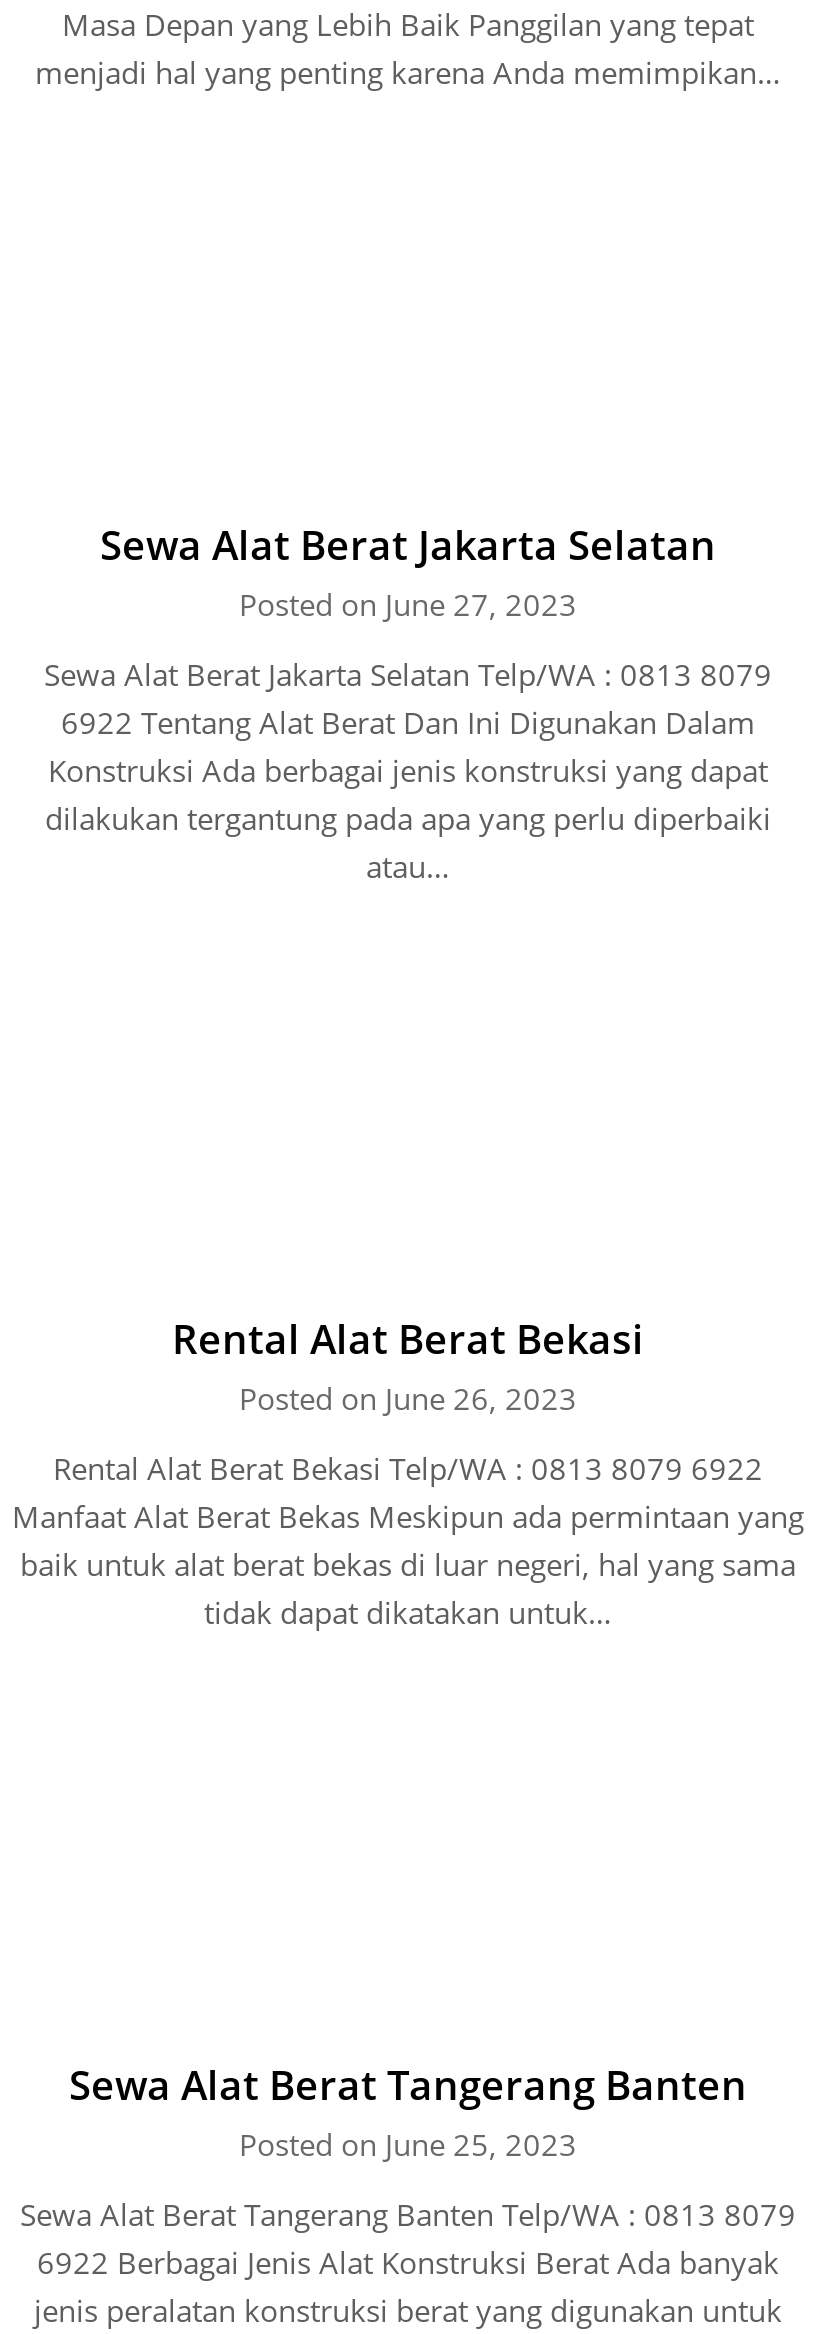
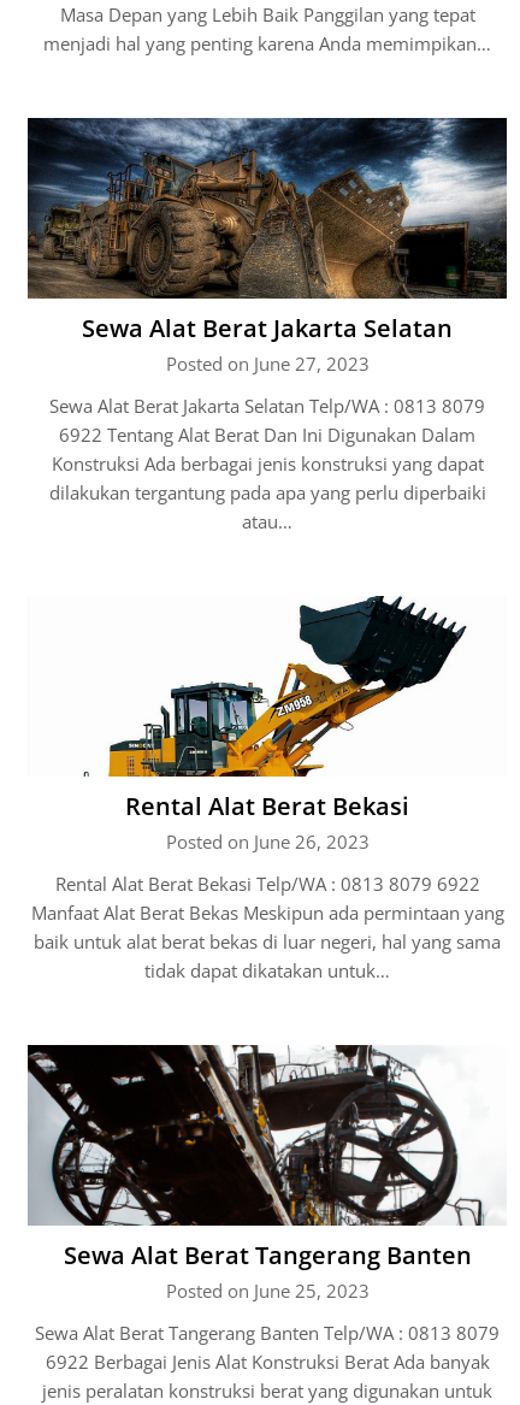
none -> [26,117,508,300] [image]
none -> [107,595,467,778] [image]
none -> [26,1044,486,1227] [image]

